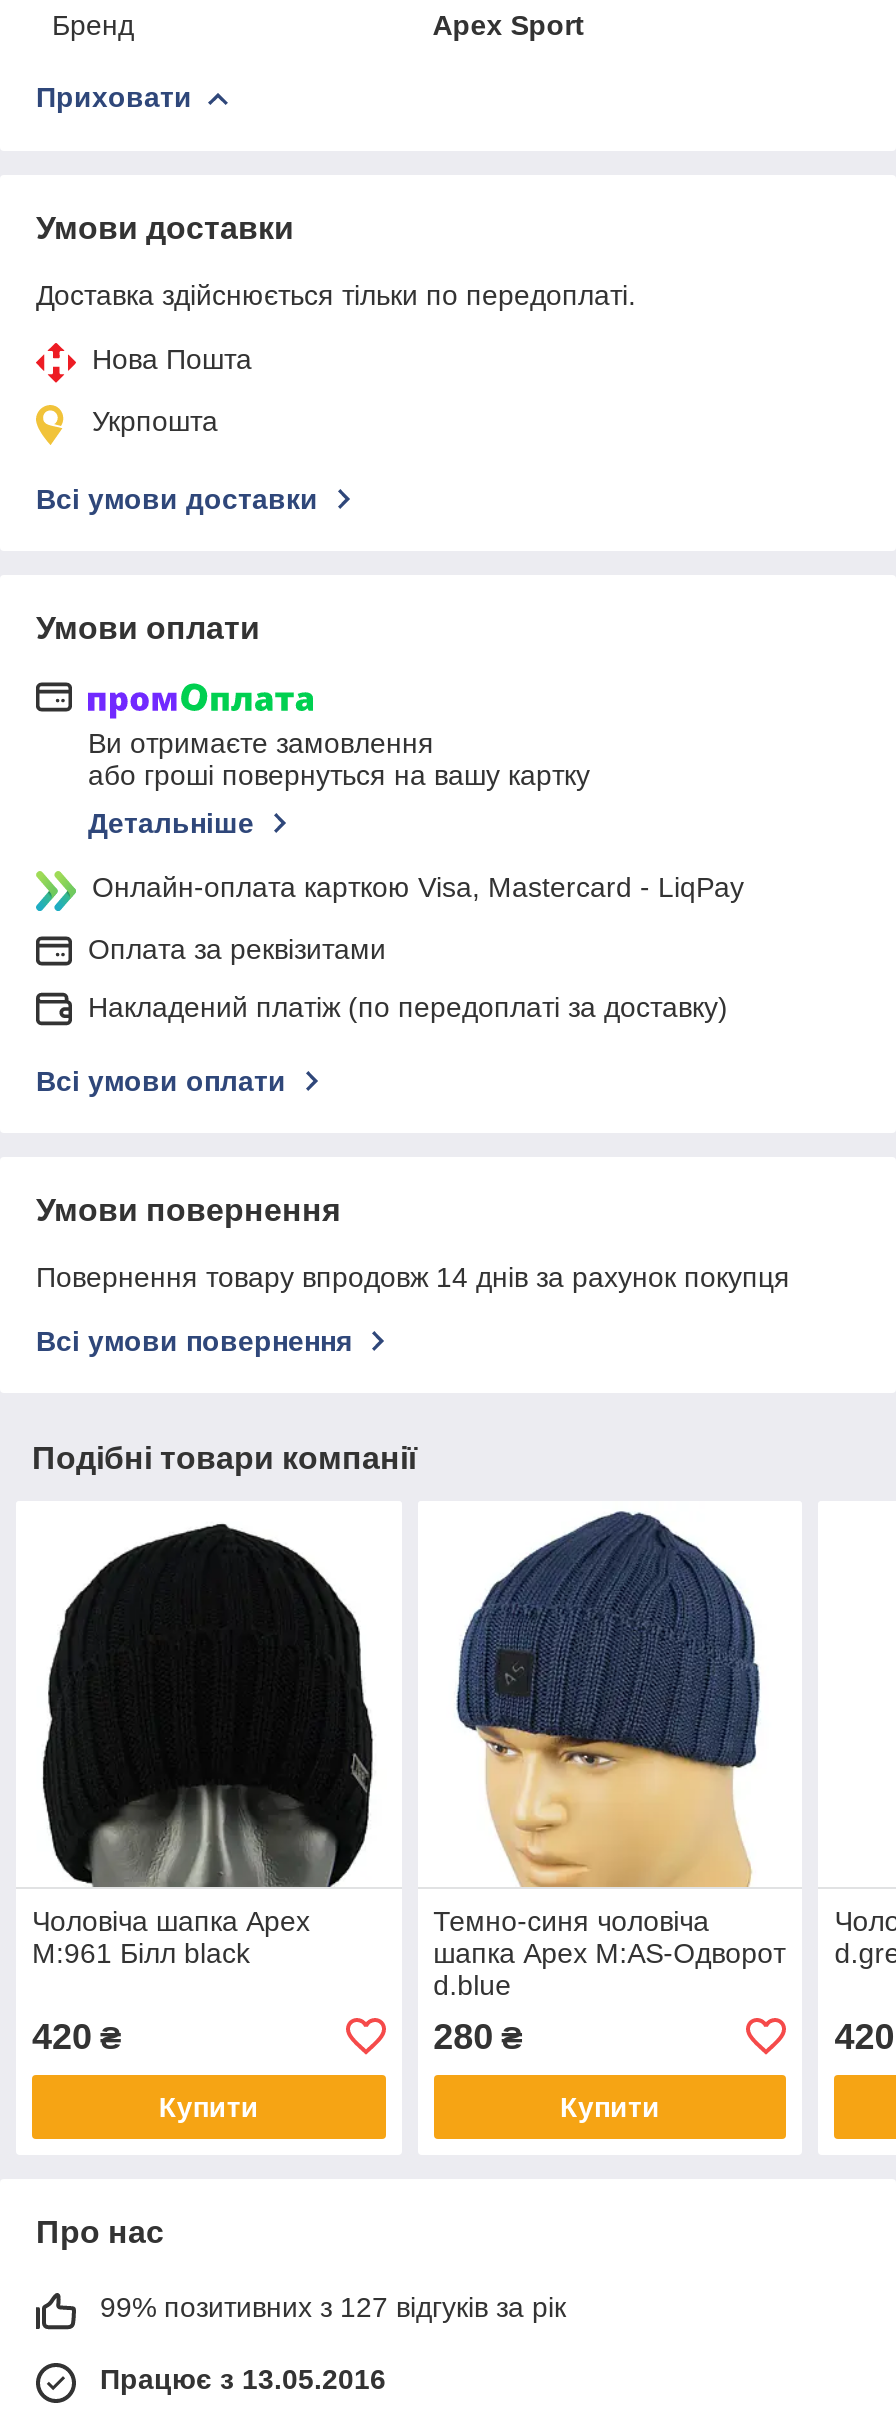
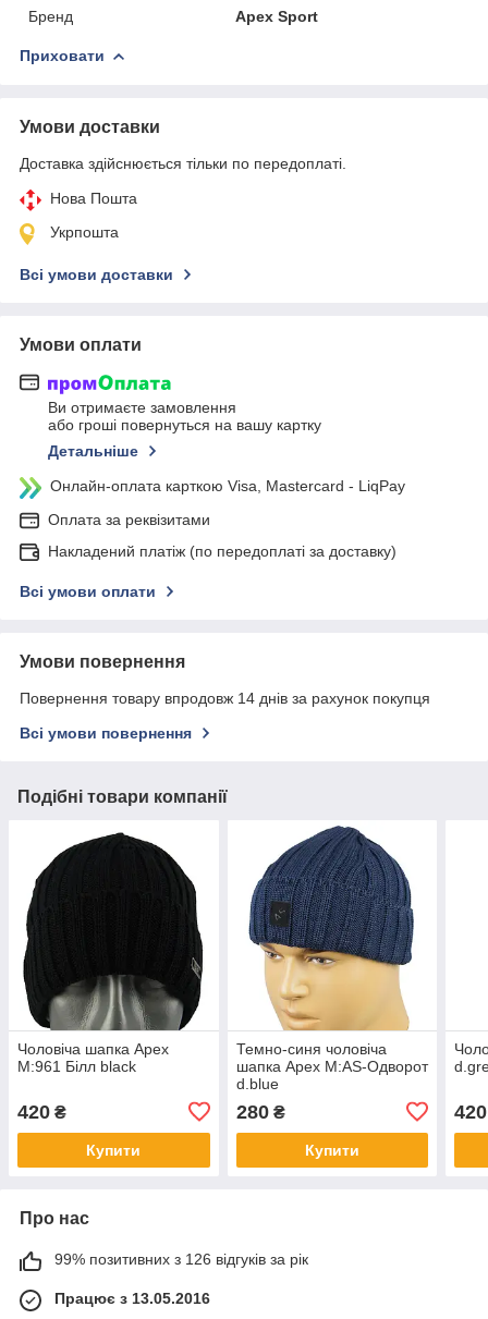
[100,2291,566,2323] 99% позитивних з 127 відгуків за рік -> [54,1250,308,1268] 99% позитивних з 126 відгуків за рік

